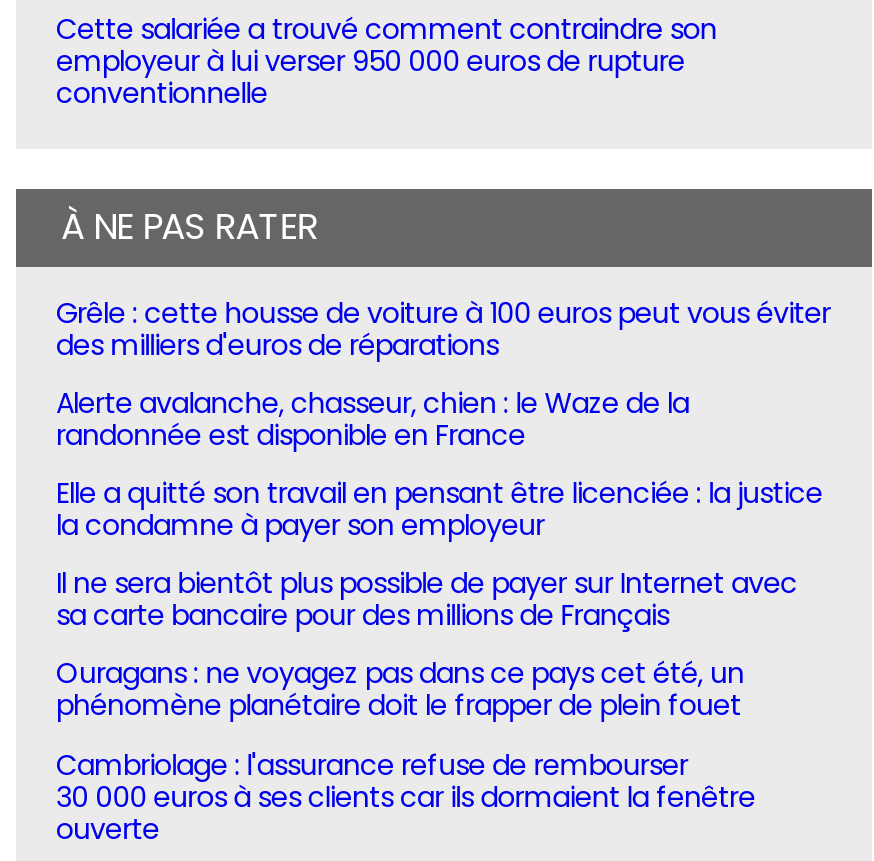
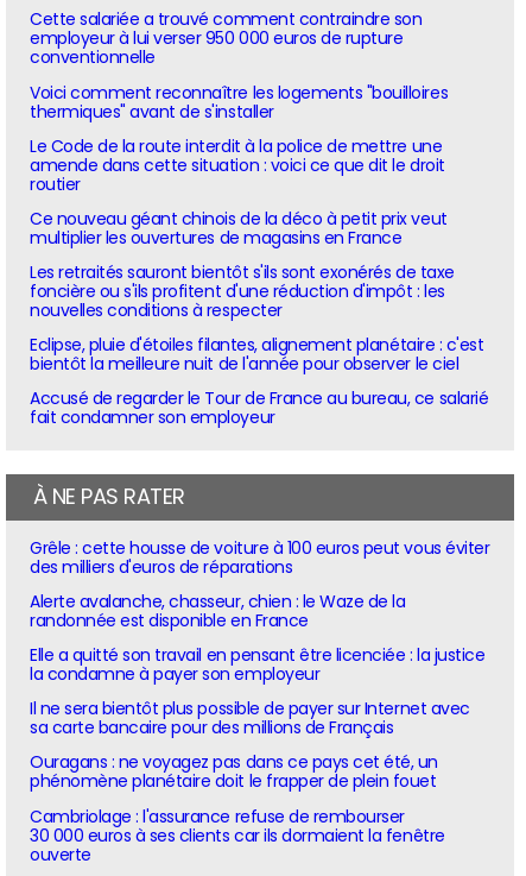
none -> [30,84,488,426] Voici comment reconnaître les logements "bouilloires | thermiques" avant de s'installer | Le Code de la route interdit à la police de mettre une | amende dans cette situation : voici ce que dit le droit | routier | Ce nouveau géant chinois de la déco à petit prix veut | multiplier les ouvertures de magasins en France | Les retraités sauront bientôt s'ils sont exonérés de taxe | foncière ou s'ils profitent d'une réduction d'impôt : les | nouvelles conditions à respecter | Eclipse, pluie d'étoiles filantes, alignement planétaire : c'est | bientôt la meilleure nuit de l'année pour observer le ciel | Accusé de regarder le Tour de France au bureau, ce salarié | fait condamner son employeur

